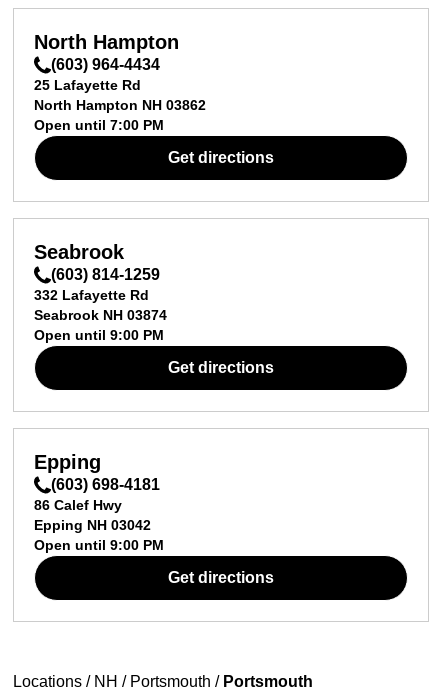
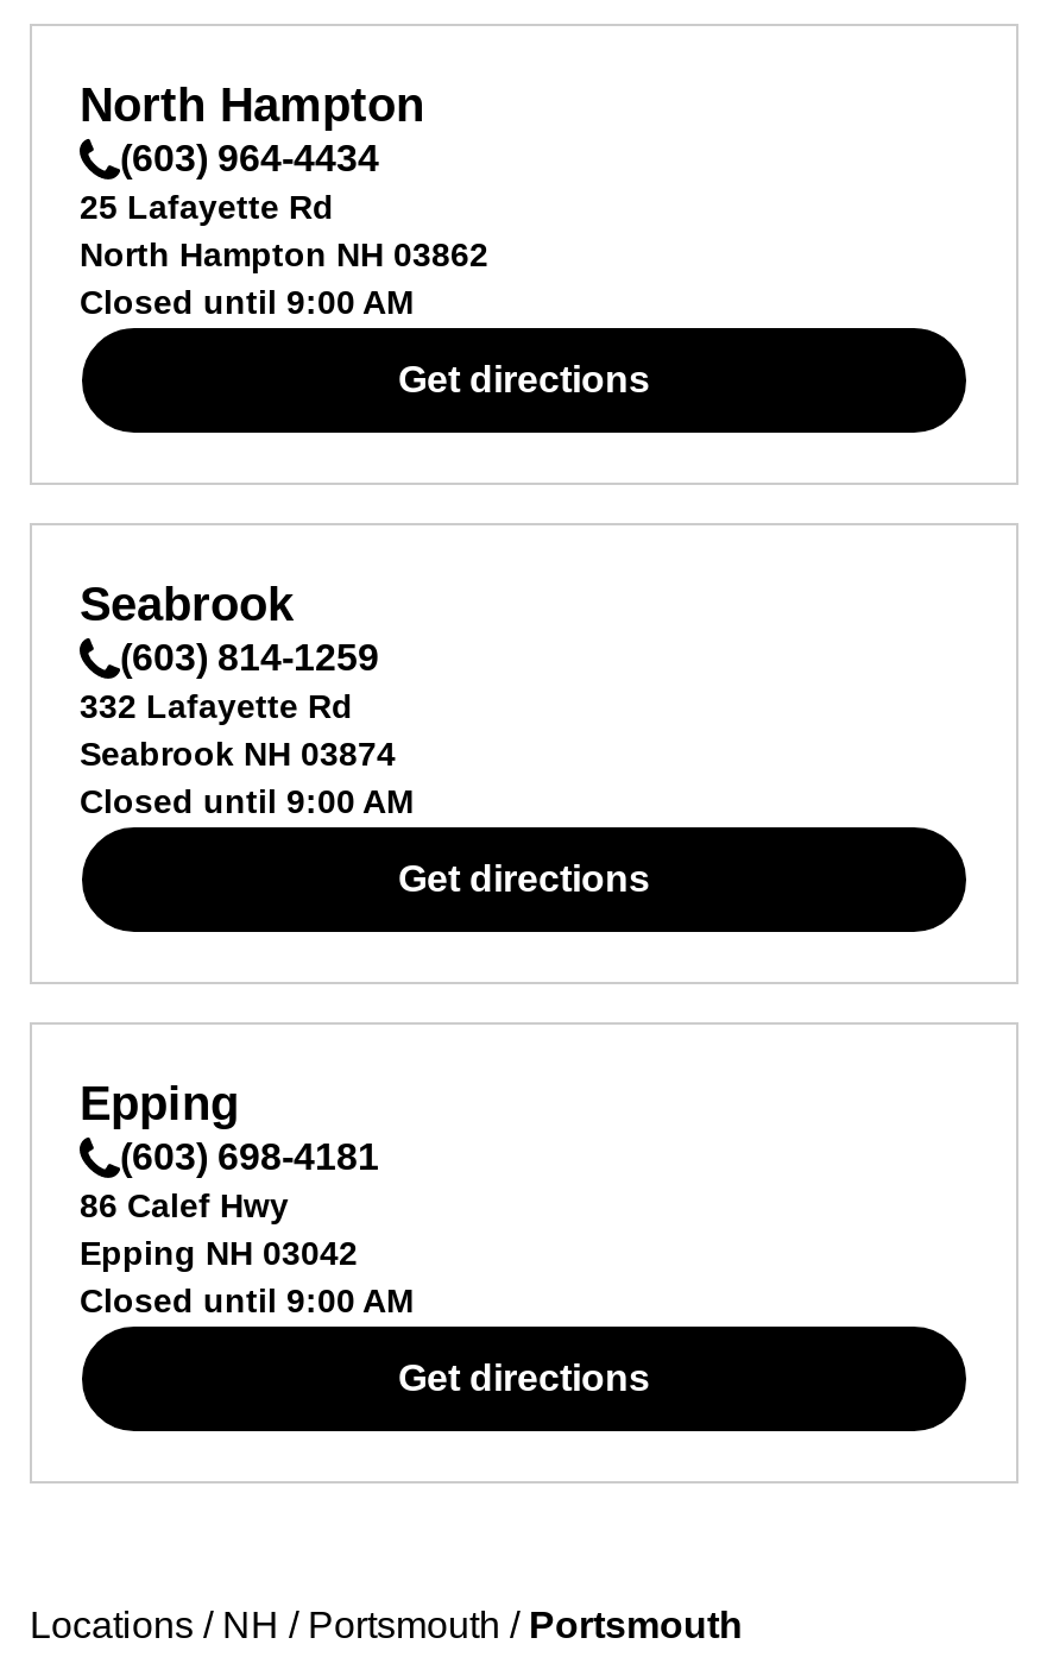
[34,117,164,133] Open until 7:00 PM -> [80,282,415,320] Closed until 9:00 AM
[34,327,164,343] Open until 9:00 PM -> [80,781,415,819] Closed until 9:00 AM
[34,537,164,553] Open until 9:00 PM -> [80,1280,415,1319] Closed until 9:00 AM

